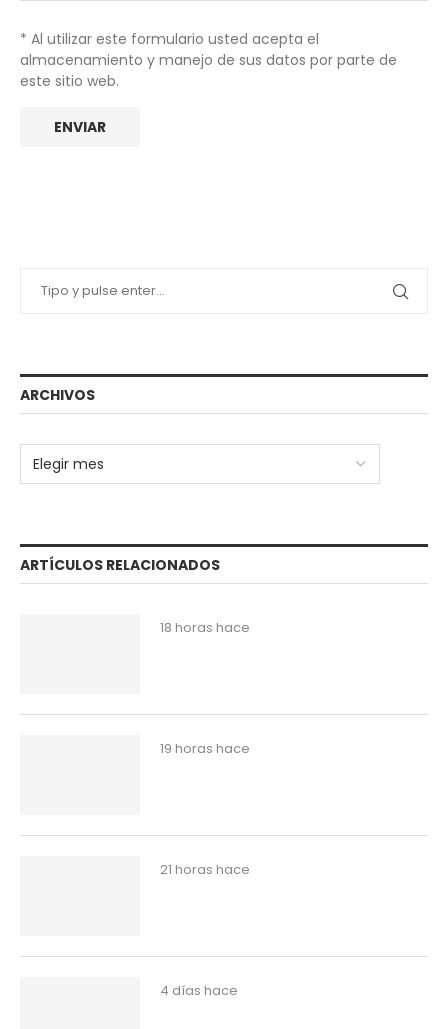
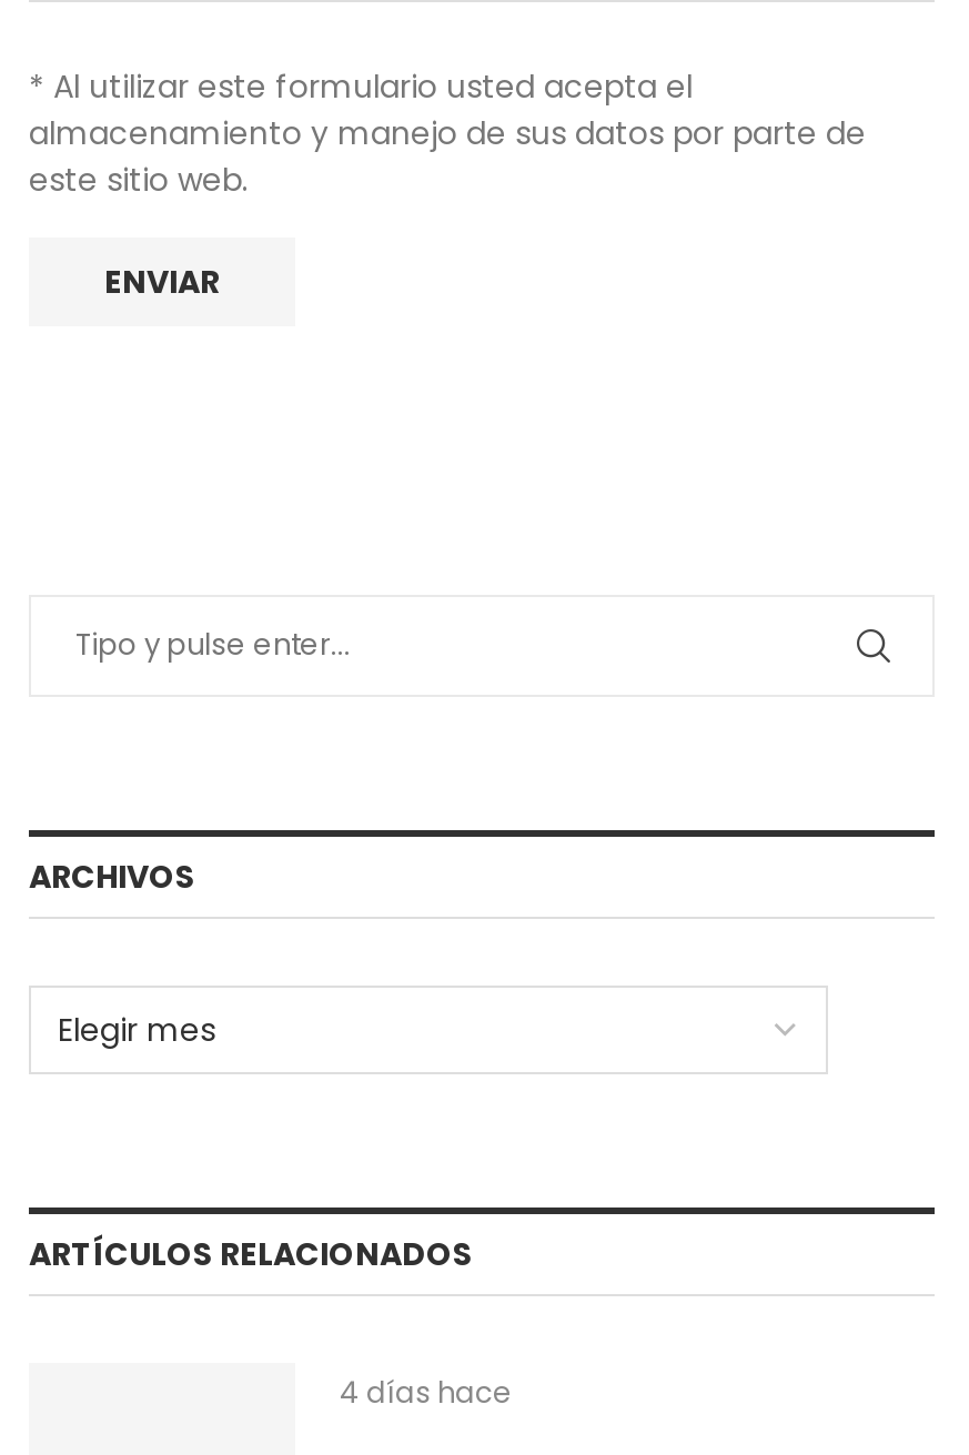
[160,618,250,637] 18 horas hace -> none
[160,739,250,758] 19 horas hace -> none
[160,860,250,879] 21 horas hace -> none

